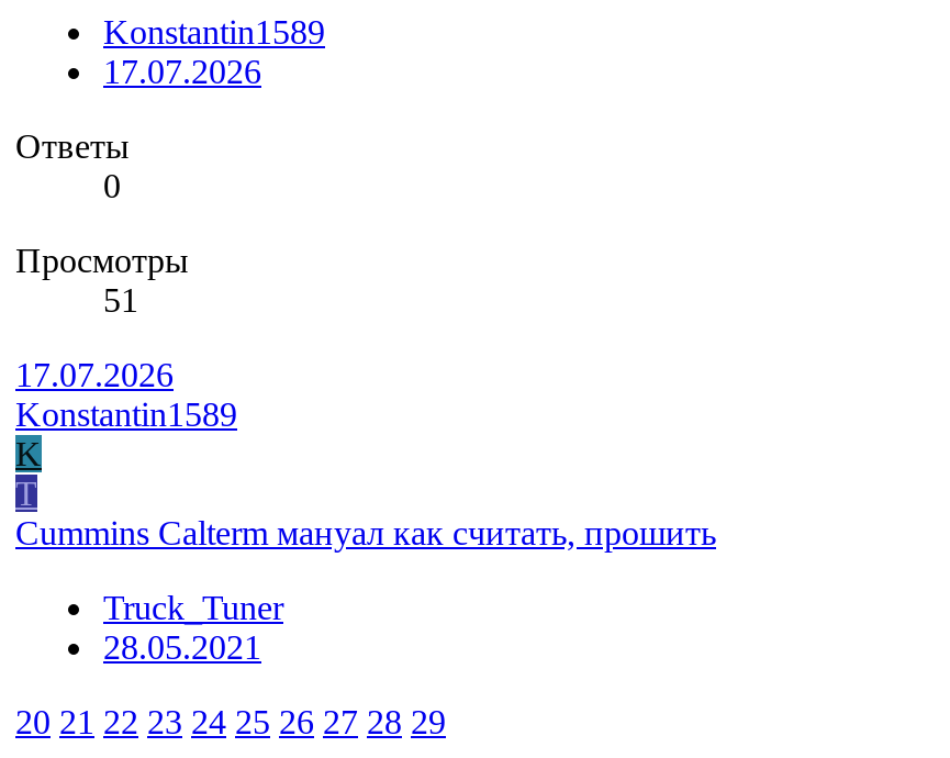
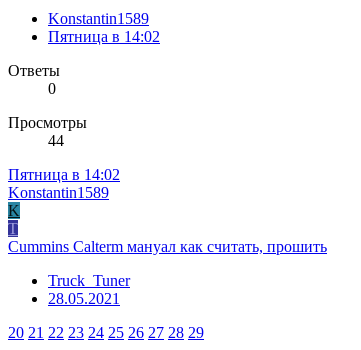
[103,53,261,91] 17.07.2026 -> [48,28,160,45] Пятница в 14:02
[103,282,138,319] 51 -> [48,132,64,149] 44
[15,357,174,394] 17.07.2026 -> [8,166,120,183] Пятница в 14:02

